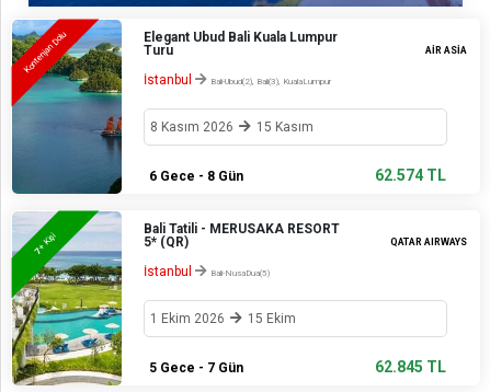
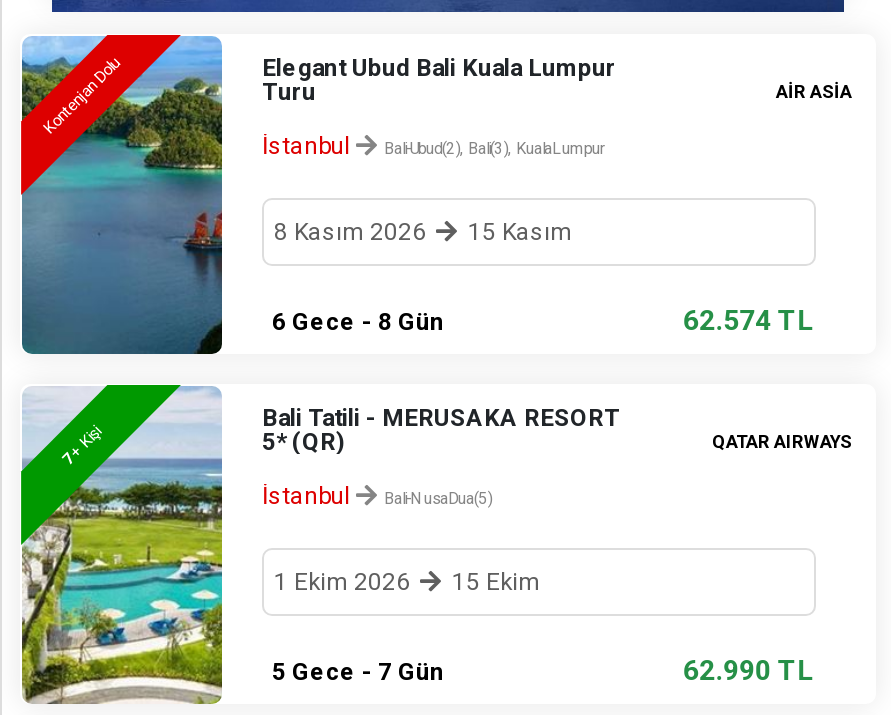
[375,358,446,376] 62.845 TL -> [683,654,813,686] 62.990 TL

